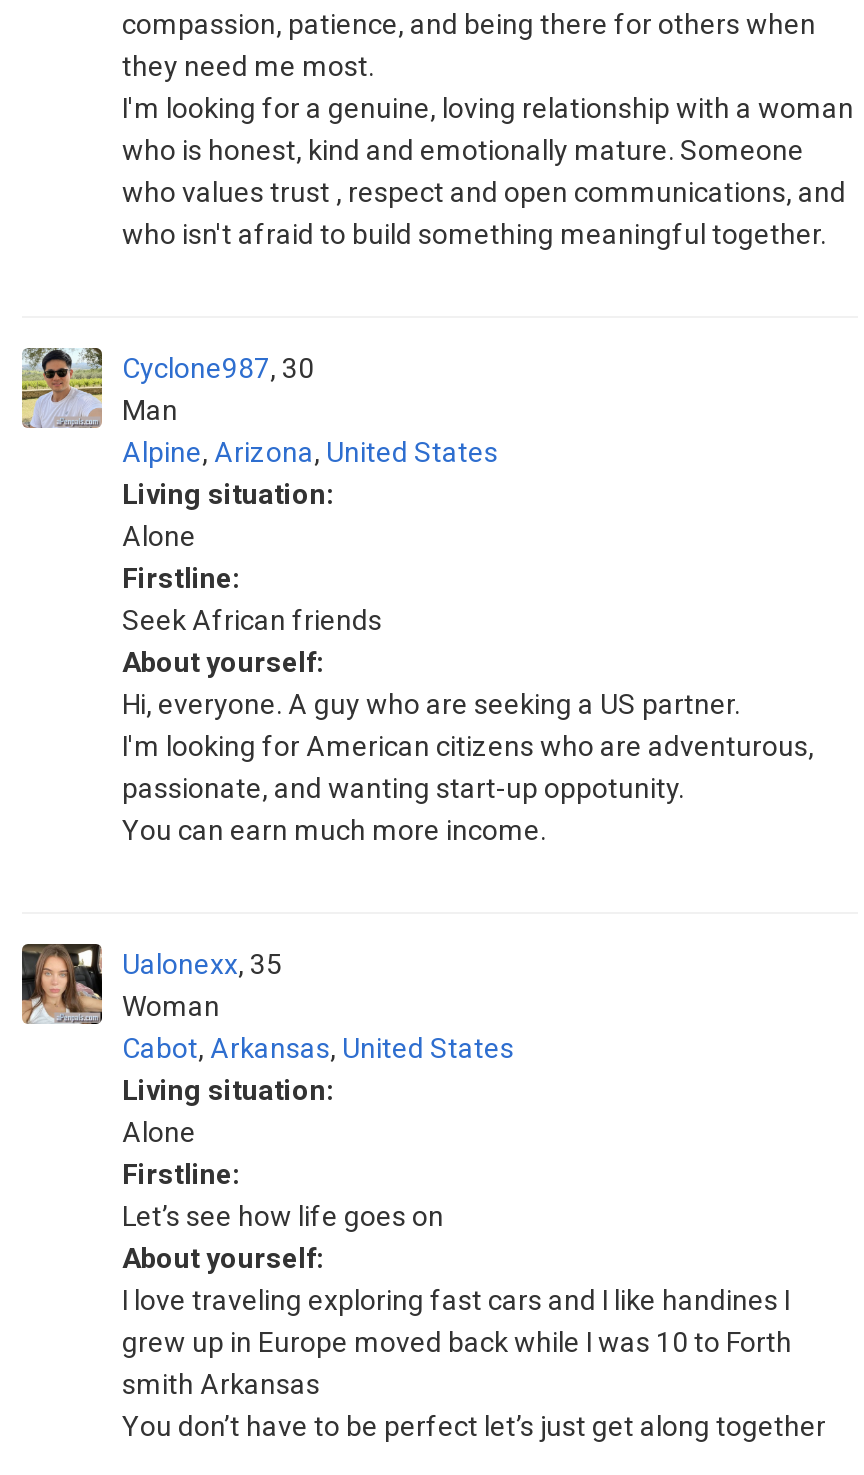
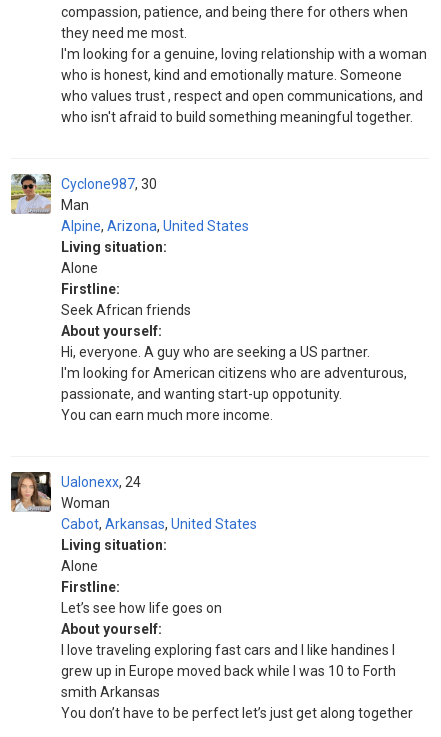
[122,948,282,980] Ualonexx 35 -> [61,474,141,490] Ualonexx 24

